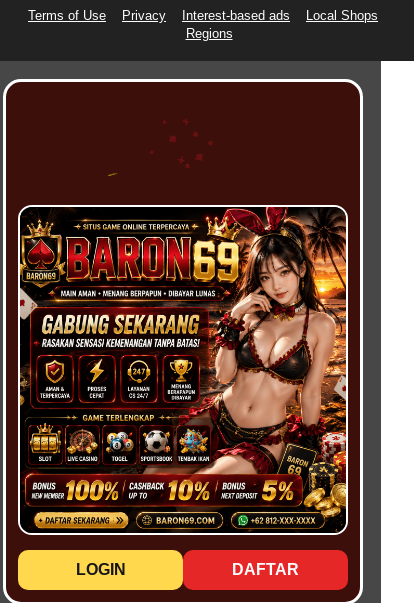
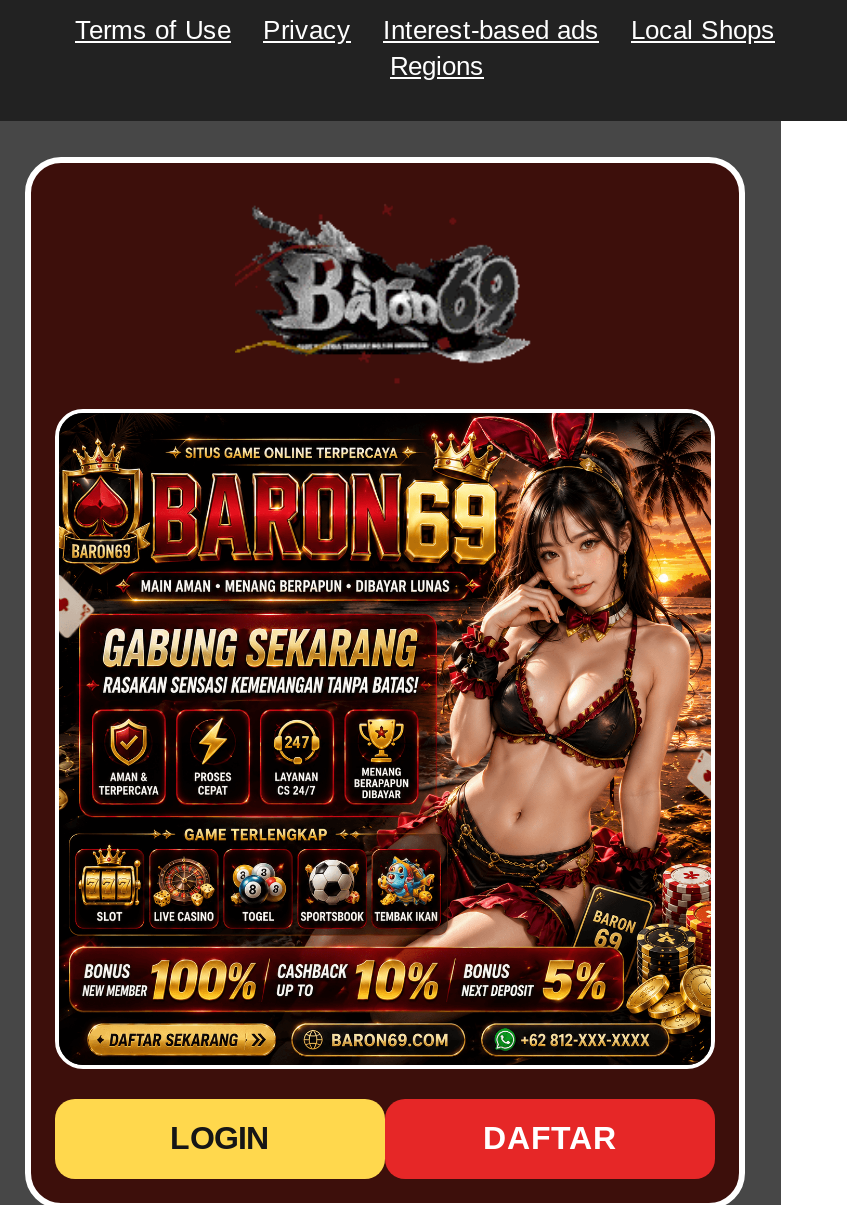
none -> [253,207,531,365] [image]

